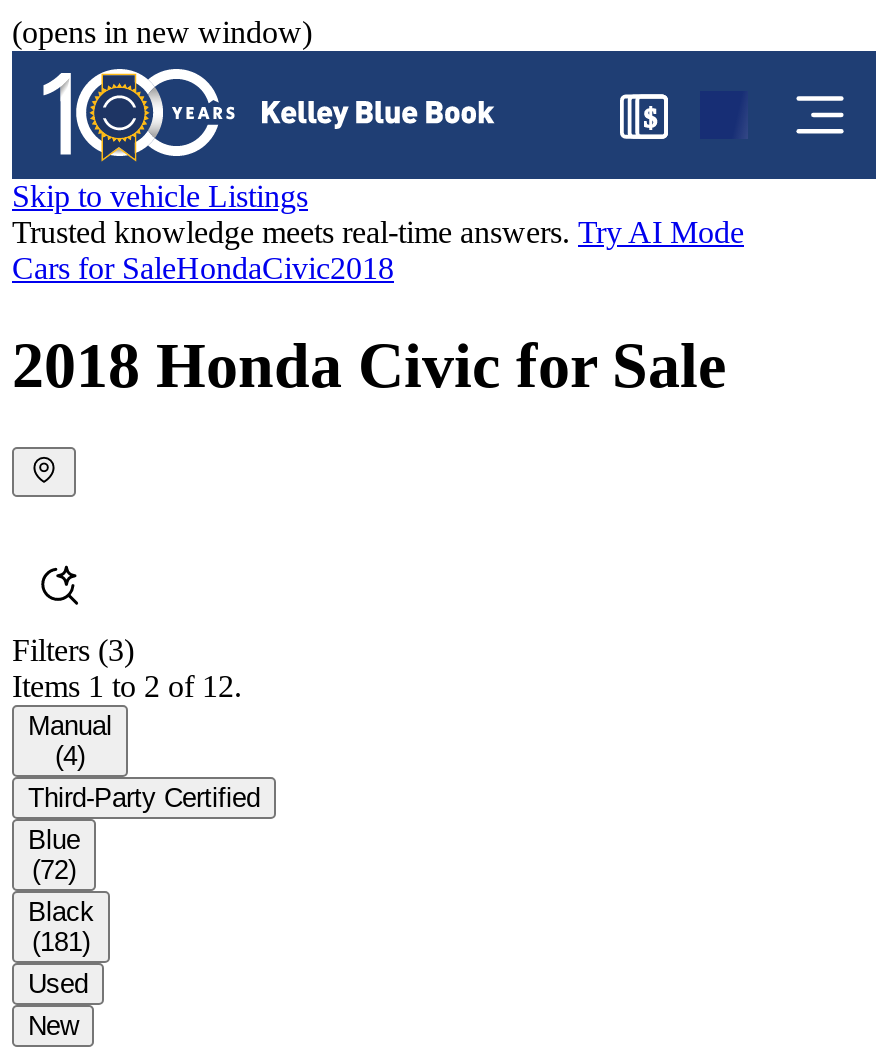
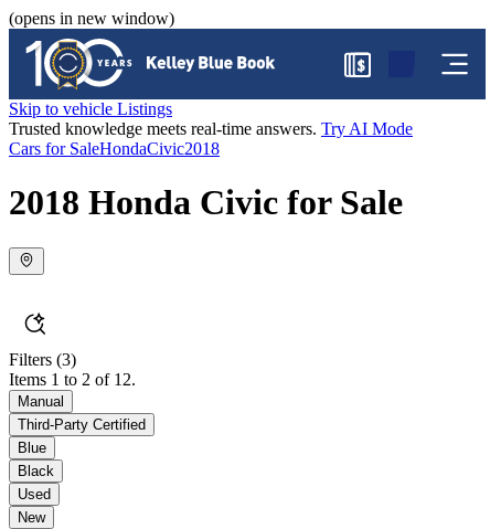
[55,741,85,771] (4) -> none
[32,855,76,885] (72) -> none
[32,927,90,957] (181) -> none

